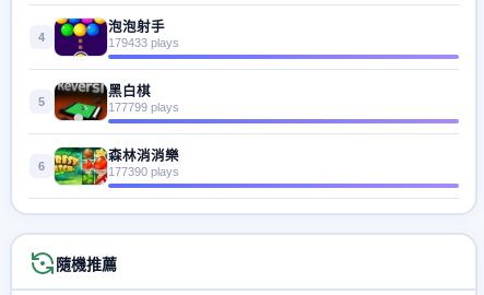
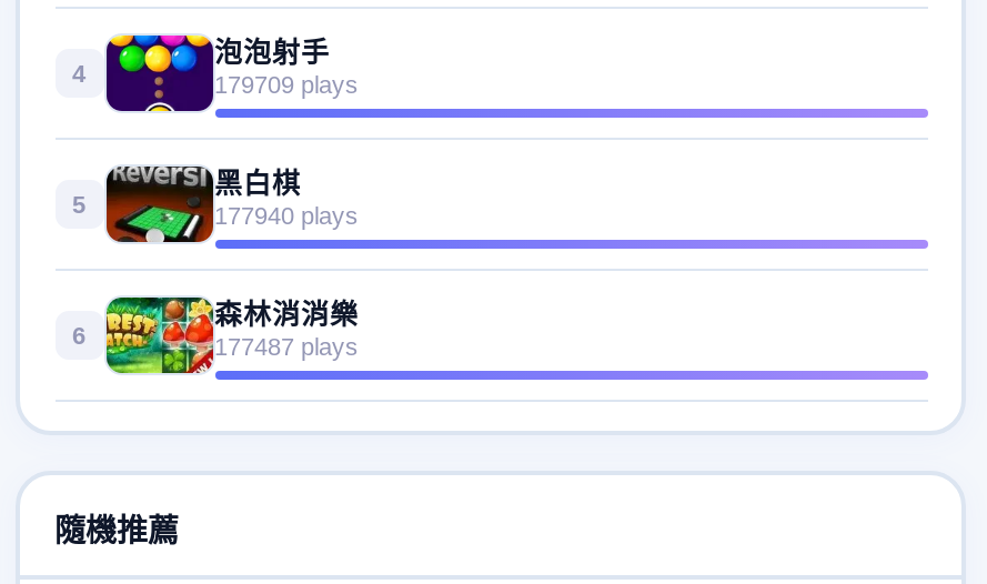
[108,36,179,49] 179433 plays -> [214,70,359,97] 179709 plays
[108,100,179,113] 177799 plays -> [214,201,359,228] 177940 plays
[108,164,179,178] 177390 plays -> [214,332,359,359] 177487 plays

